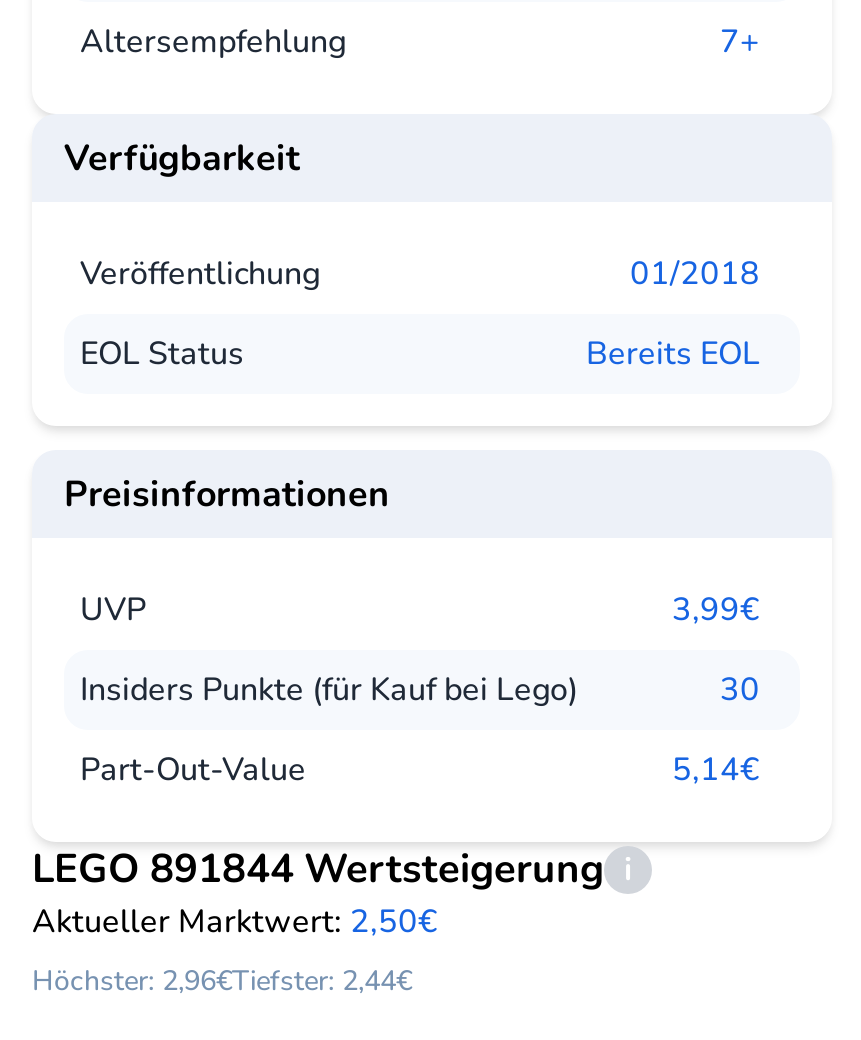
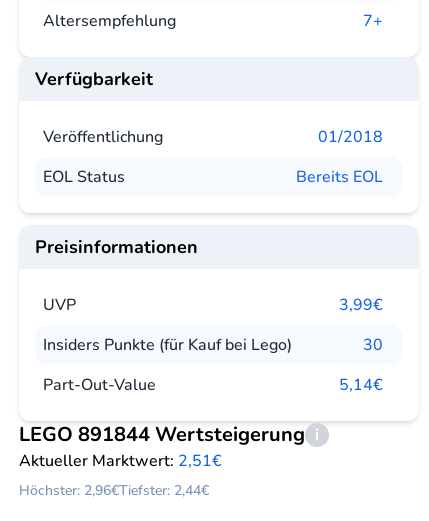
[32,900,438,944] Aktueller Marktwert: 2,50€ -> [19,450,222,472] Aktueller Marktwert: 2,51€

